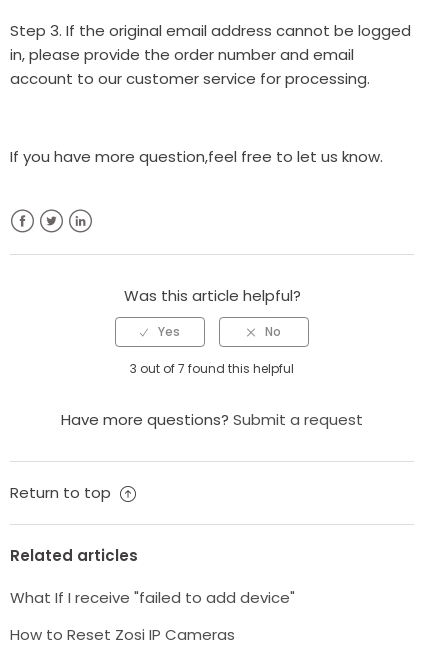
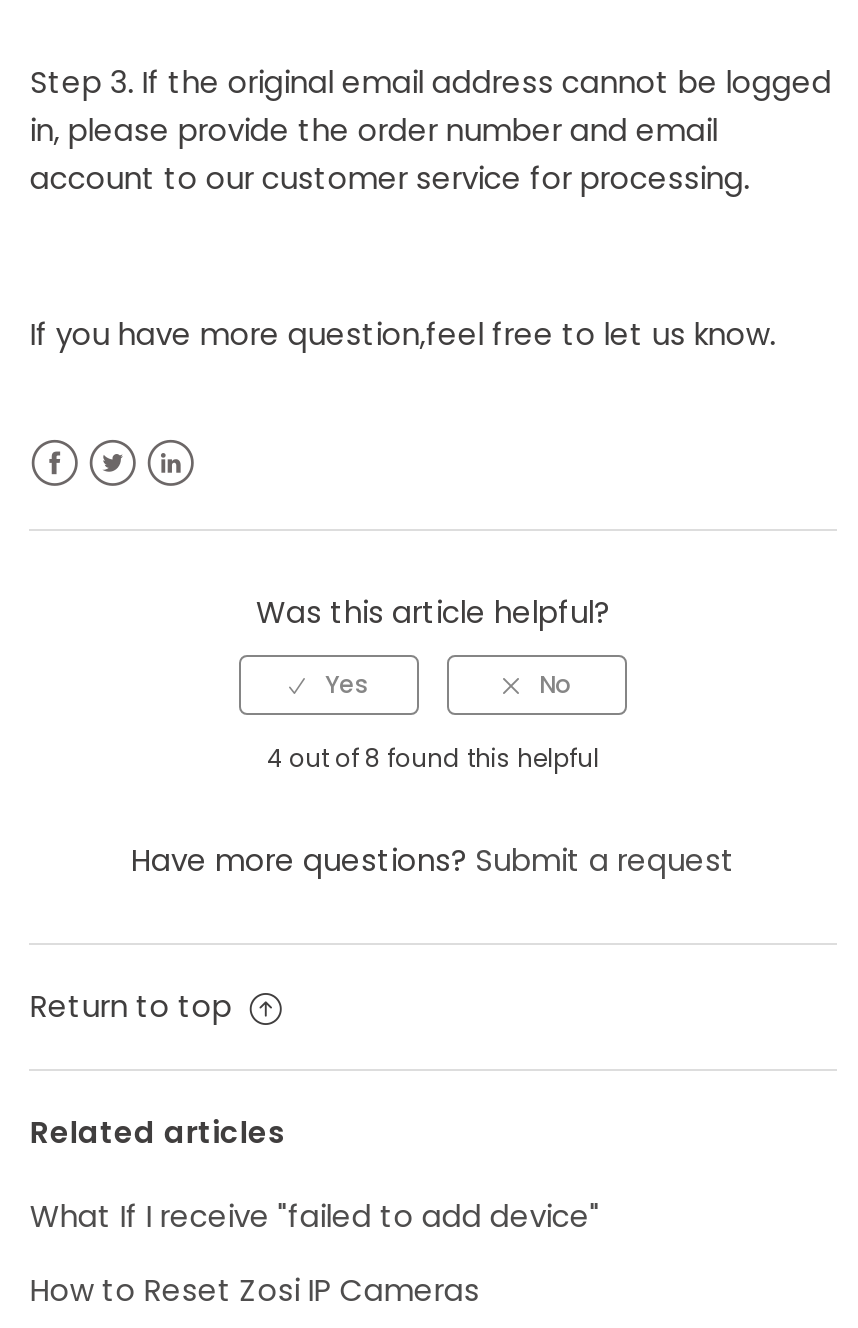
[130,360,294,377] 3 out of 7 found this helpful -> [267,741,599,775] 4 out of 8 found this helpful

